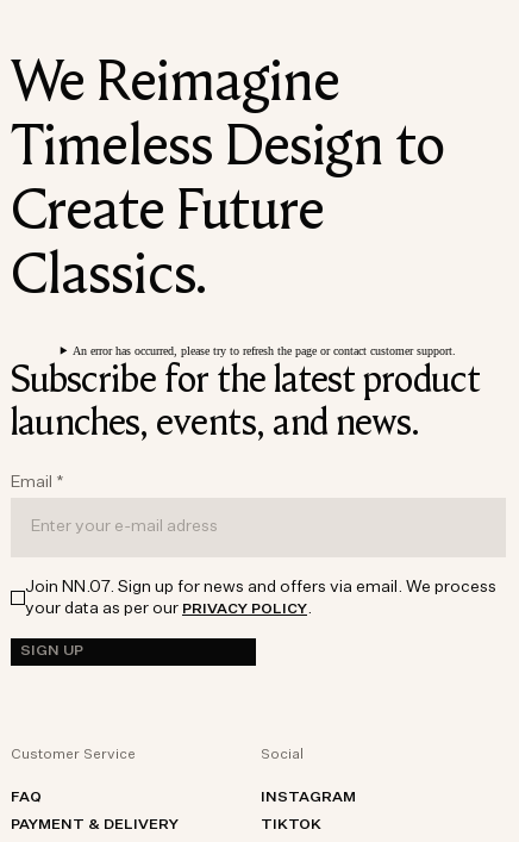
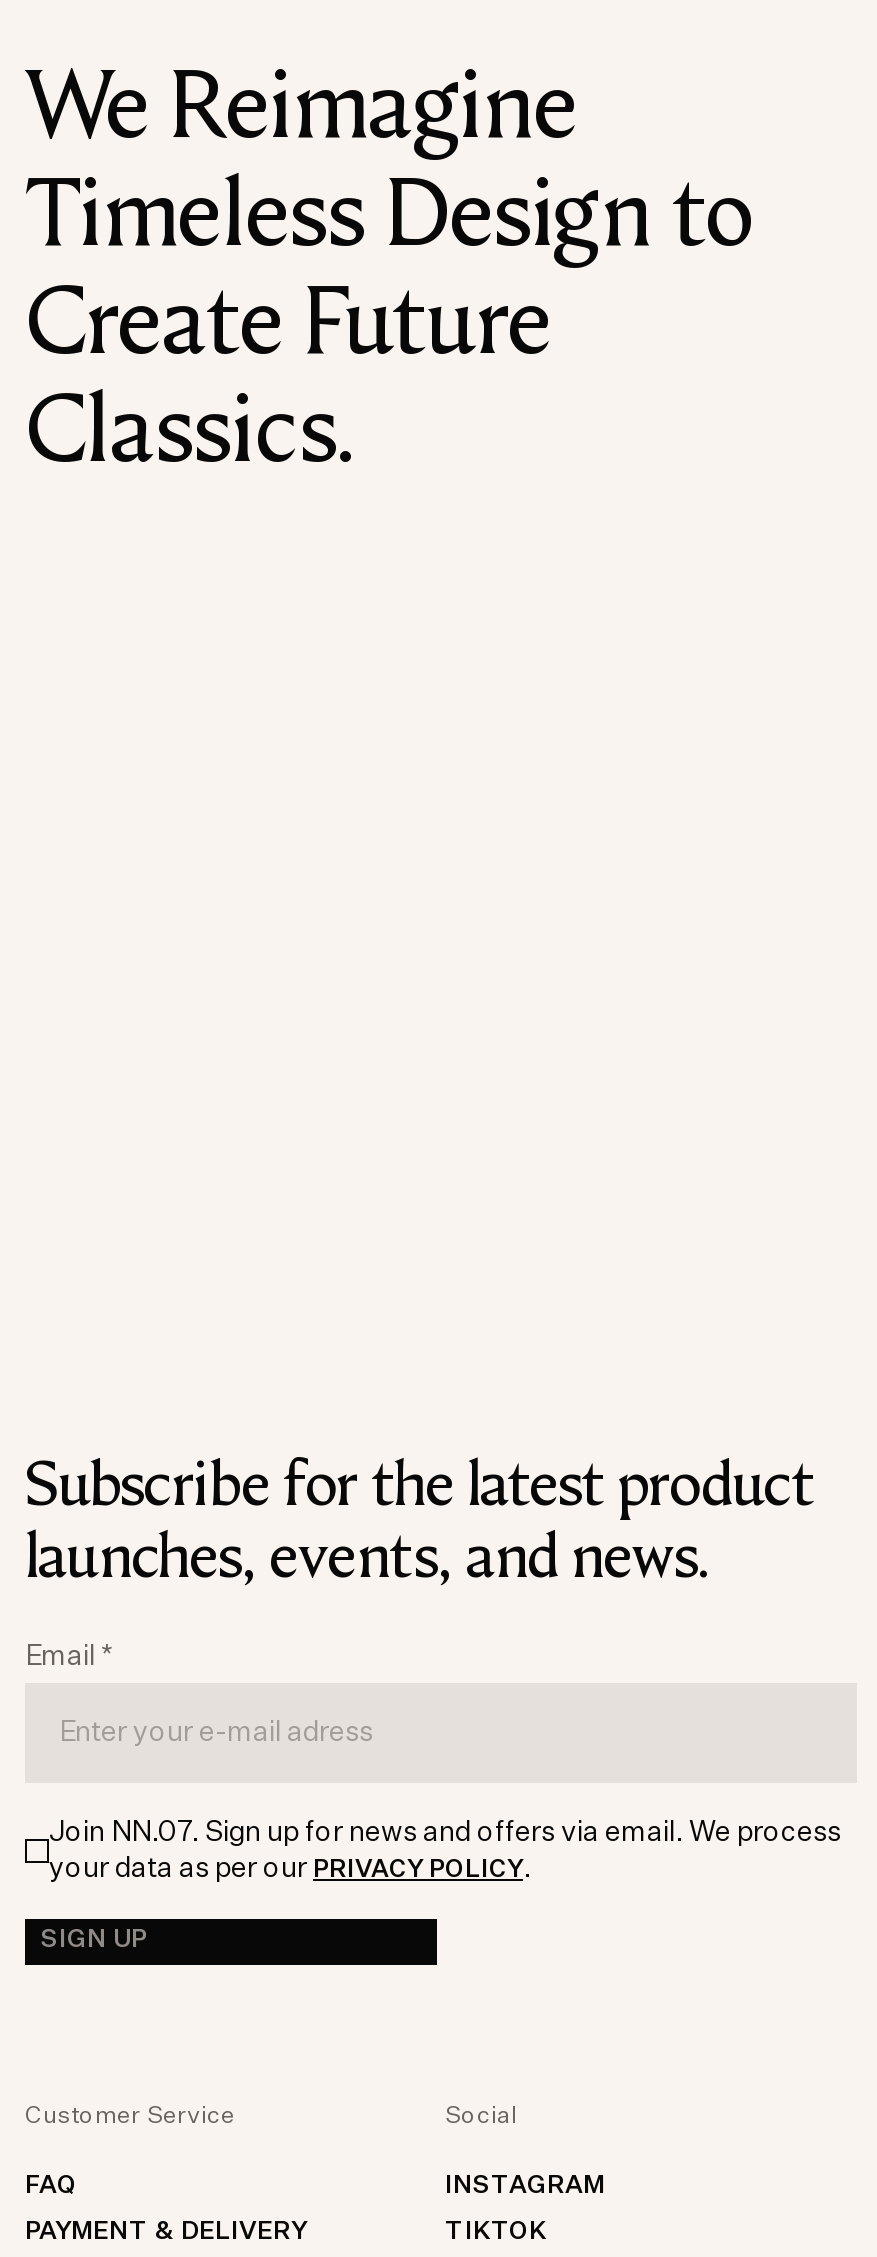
[73,344,456,357] An error has occurred, please try to refresh the page or contact customer support. -> none

